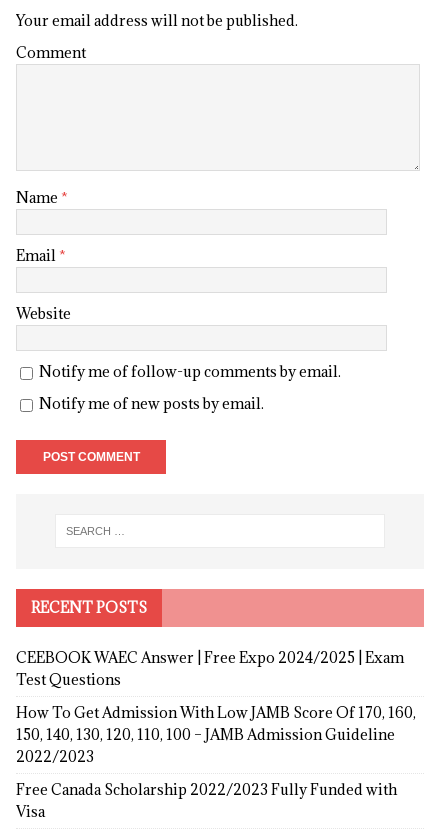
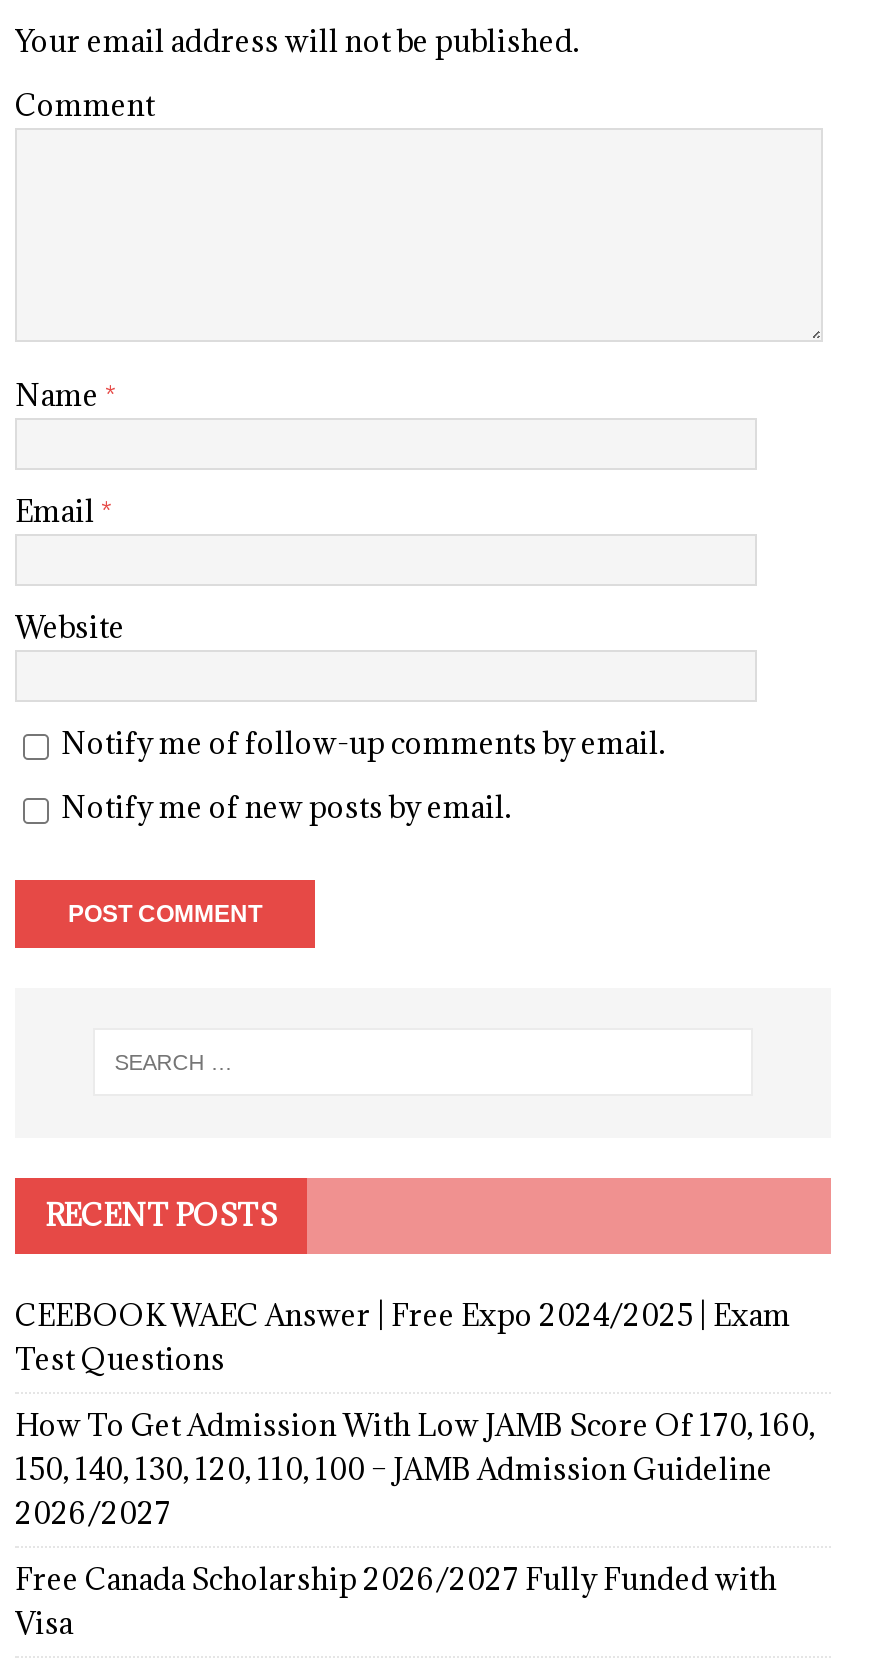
[16,747,94,766] 2022/2023 -> [15,1494,171,1532] 2026/2027
[16,780,397,799] Free Canada Scholarship 2022/2023 Fully Funded with -> [15,1560,777,1598] Free Canada Scholarship 2026/2027 Fully Funded with

